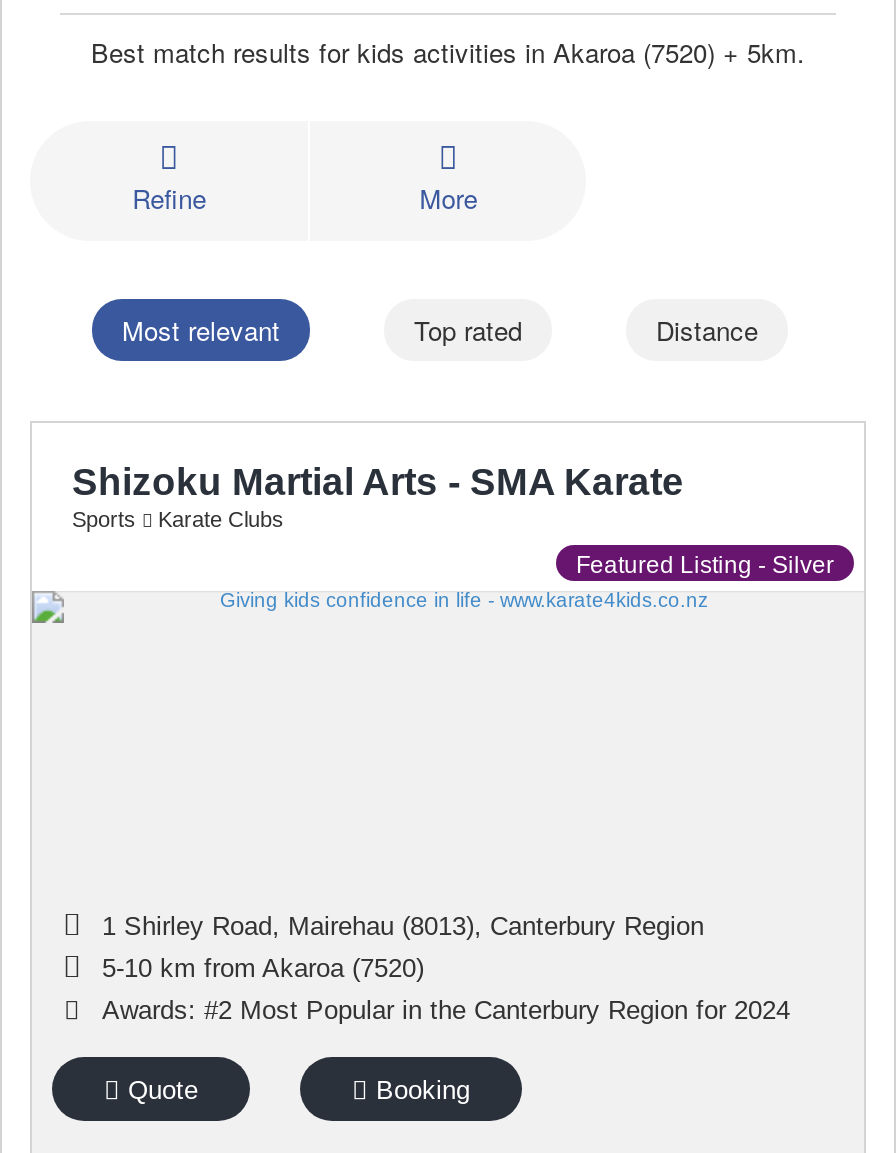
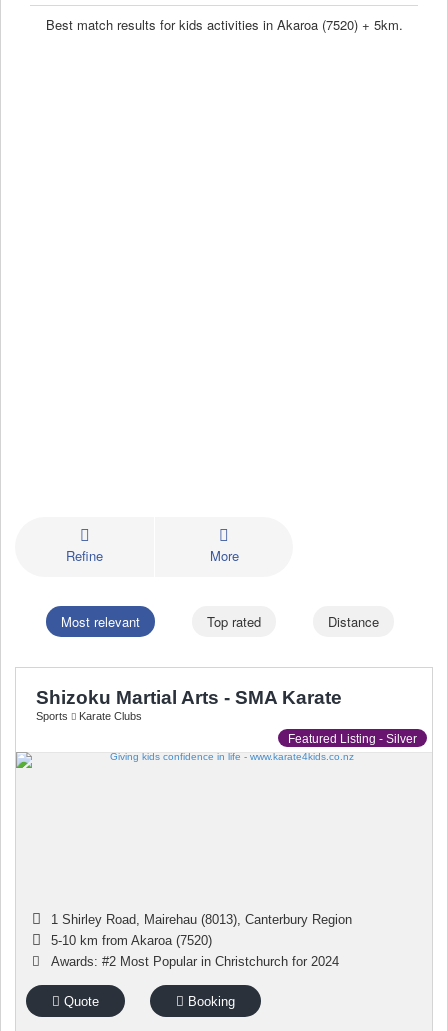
[102,995,790,1025] Awards: #2 Most Popular in the Canterbury Region for 2024 -> [51,954,339,969] Awards: #2 Most Popular in Christchurch for 2024

